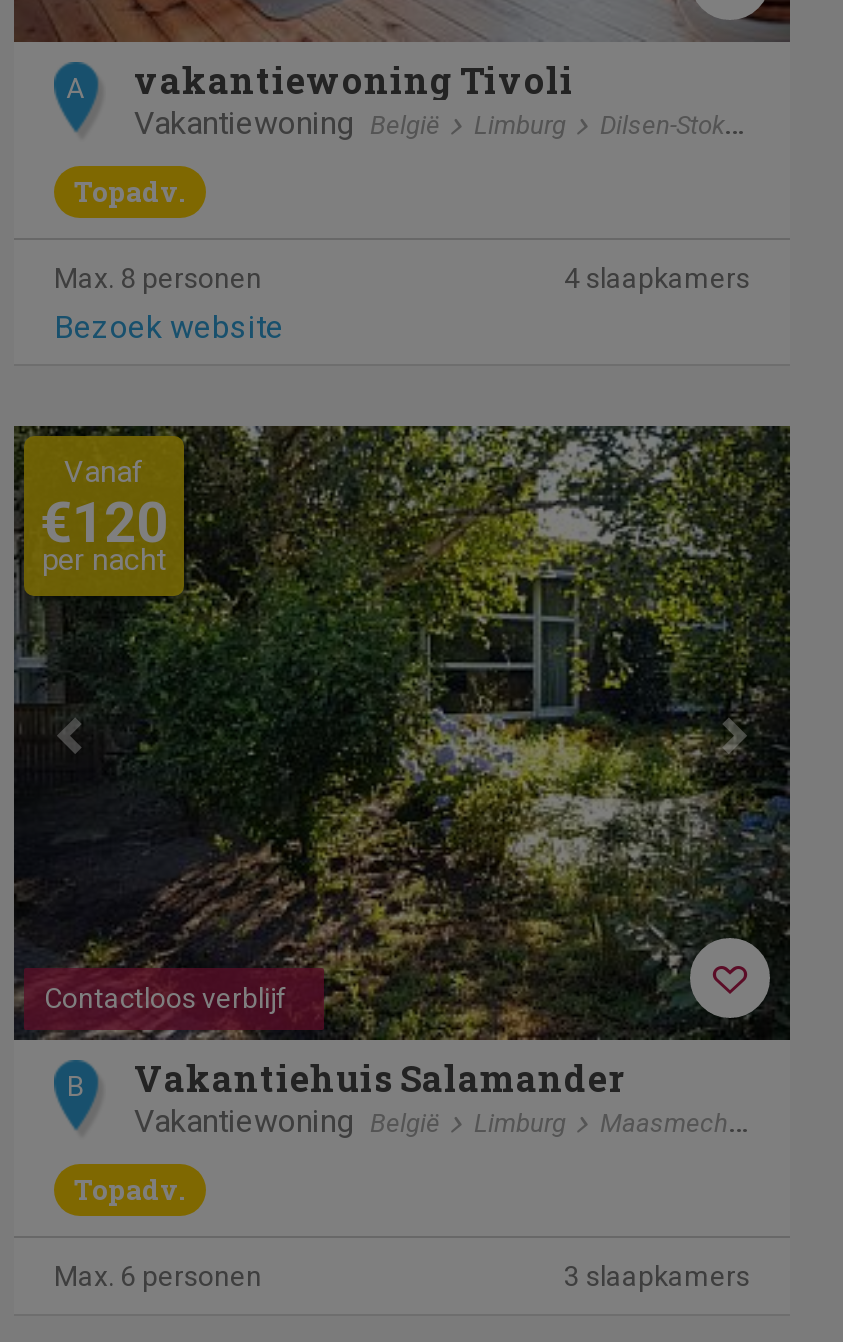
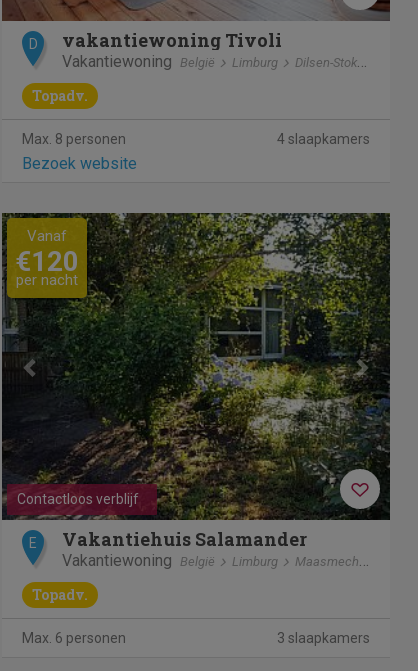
[66,72,86,104] A -> [28,36,37,52] D
[67,1070,85,1102] B -> [29,535,37,551] E

